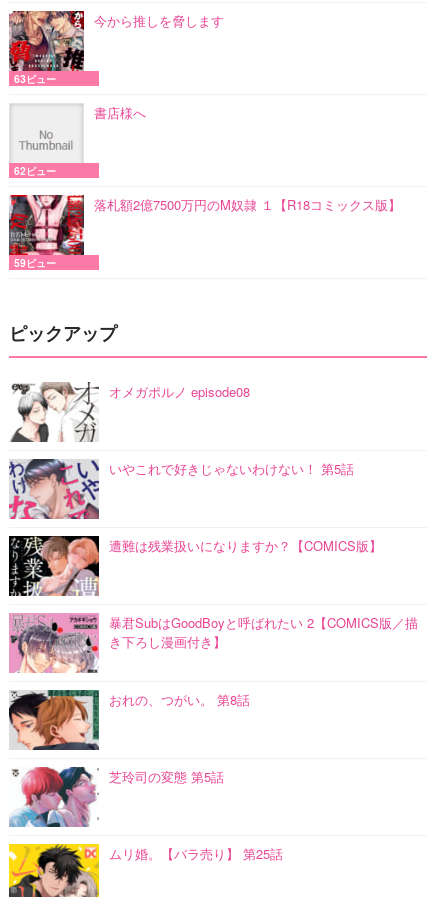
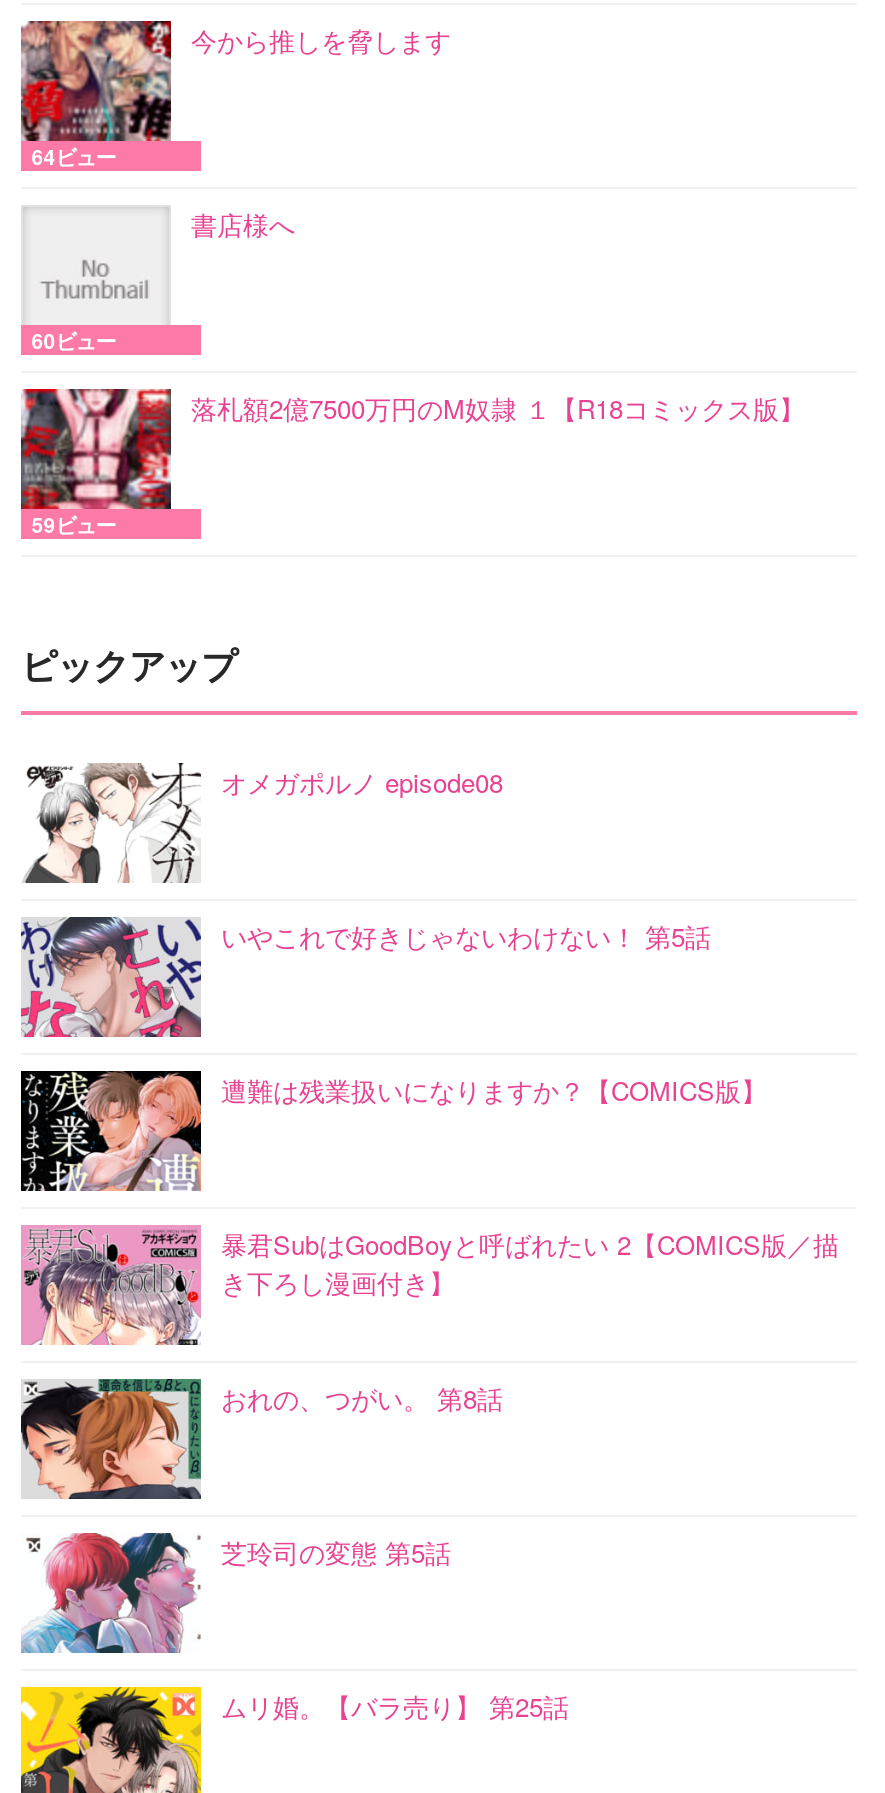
[14,71,56,86] 63ビュー -> [31,141,115,171] 64ビュー
[14,163,56,178] 62ビュー -> [31,325,115,355] 60ビュー

